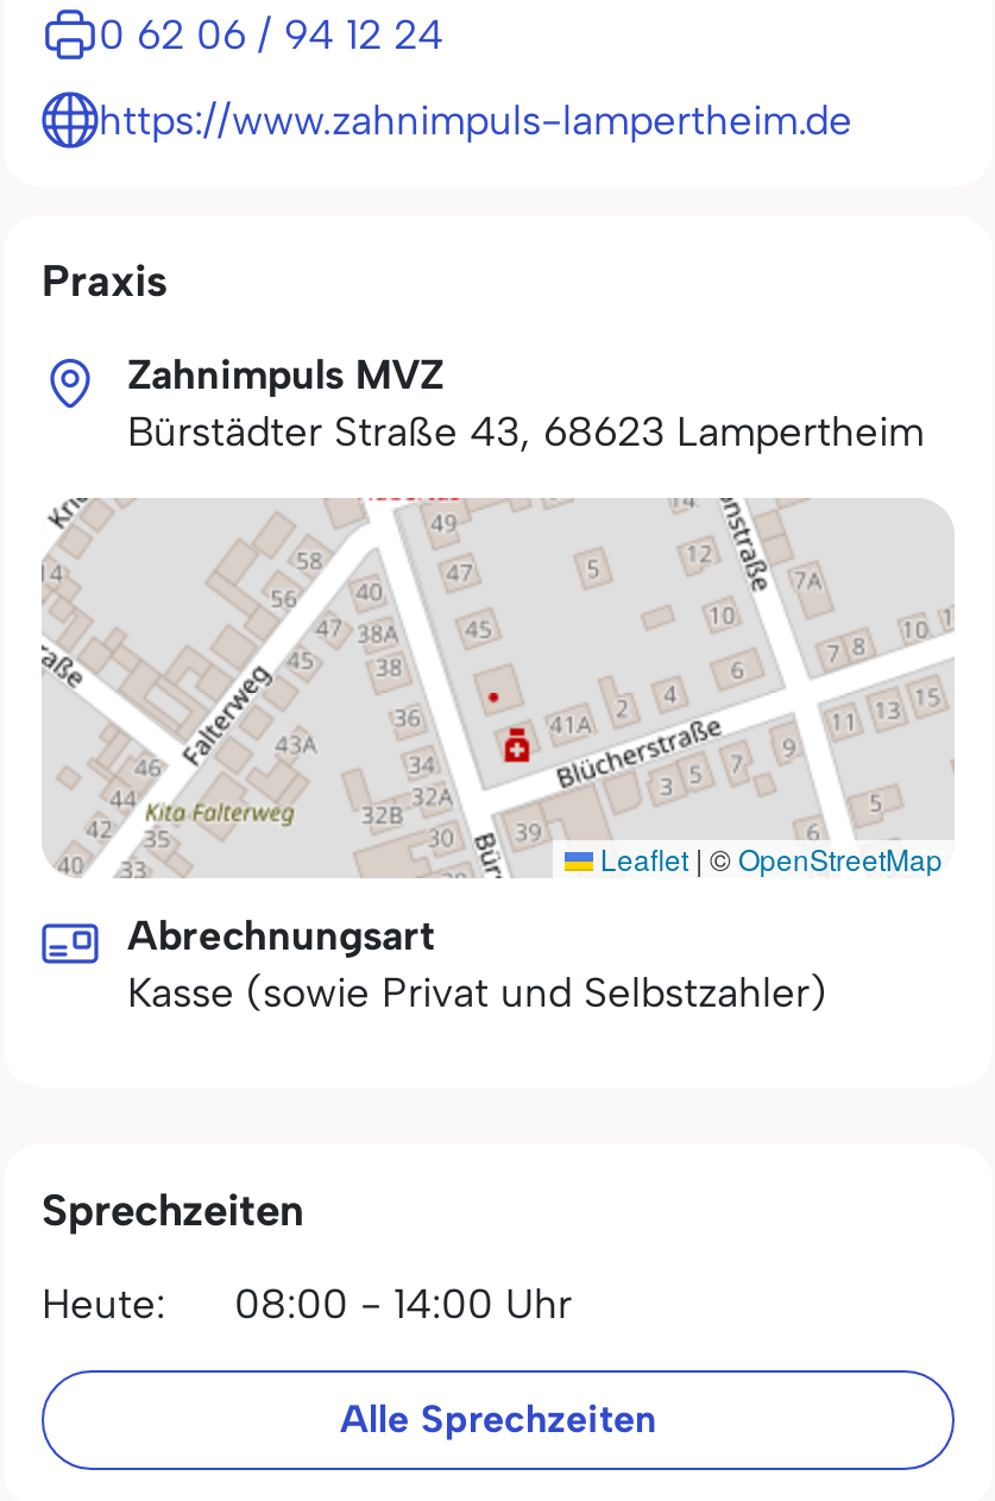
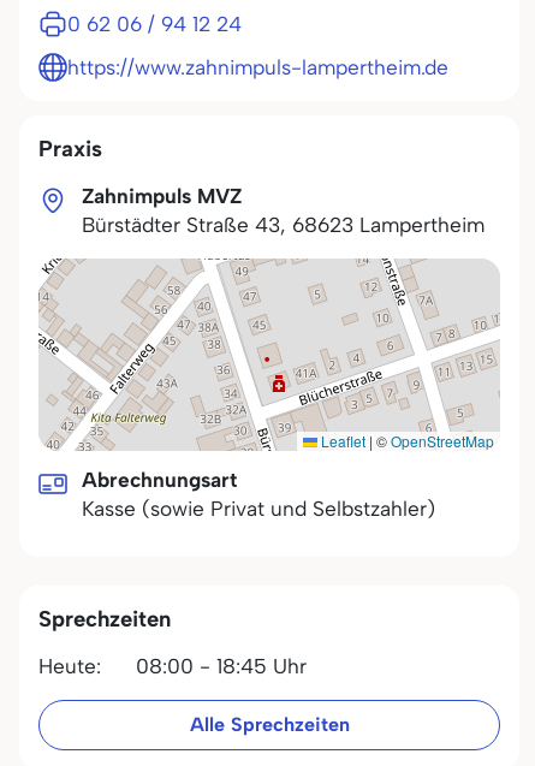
[42,1280,572,1327] Heute: 08:00 - 14:00 Uhr -> [38,654,307,678] Heute: 08:00 - 18:45 Uhr

